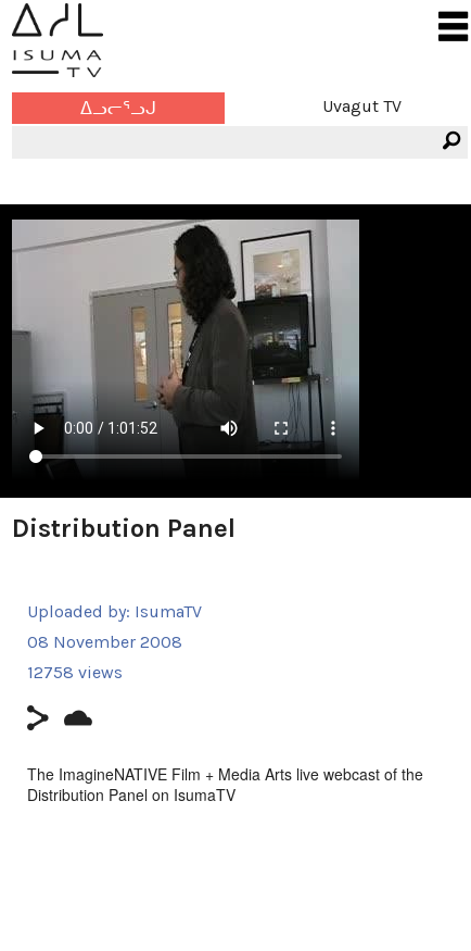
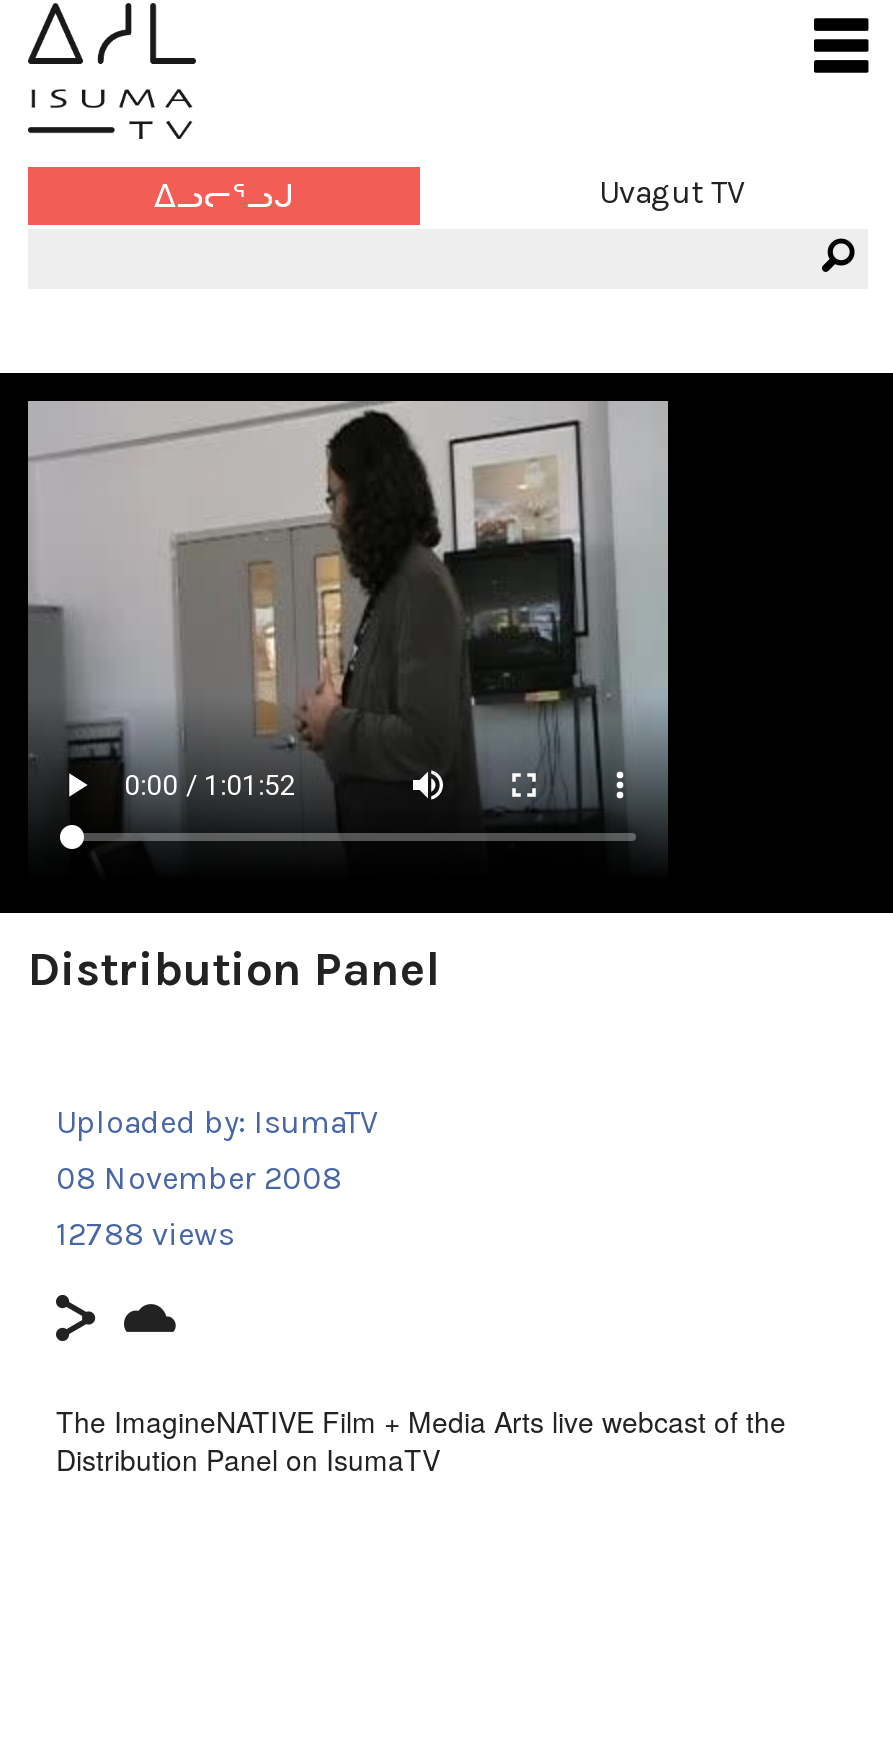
[27,662,123,682] 12758 views -> [56,1215,234,1253] 12788 views

